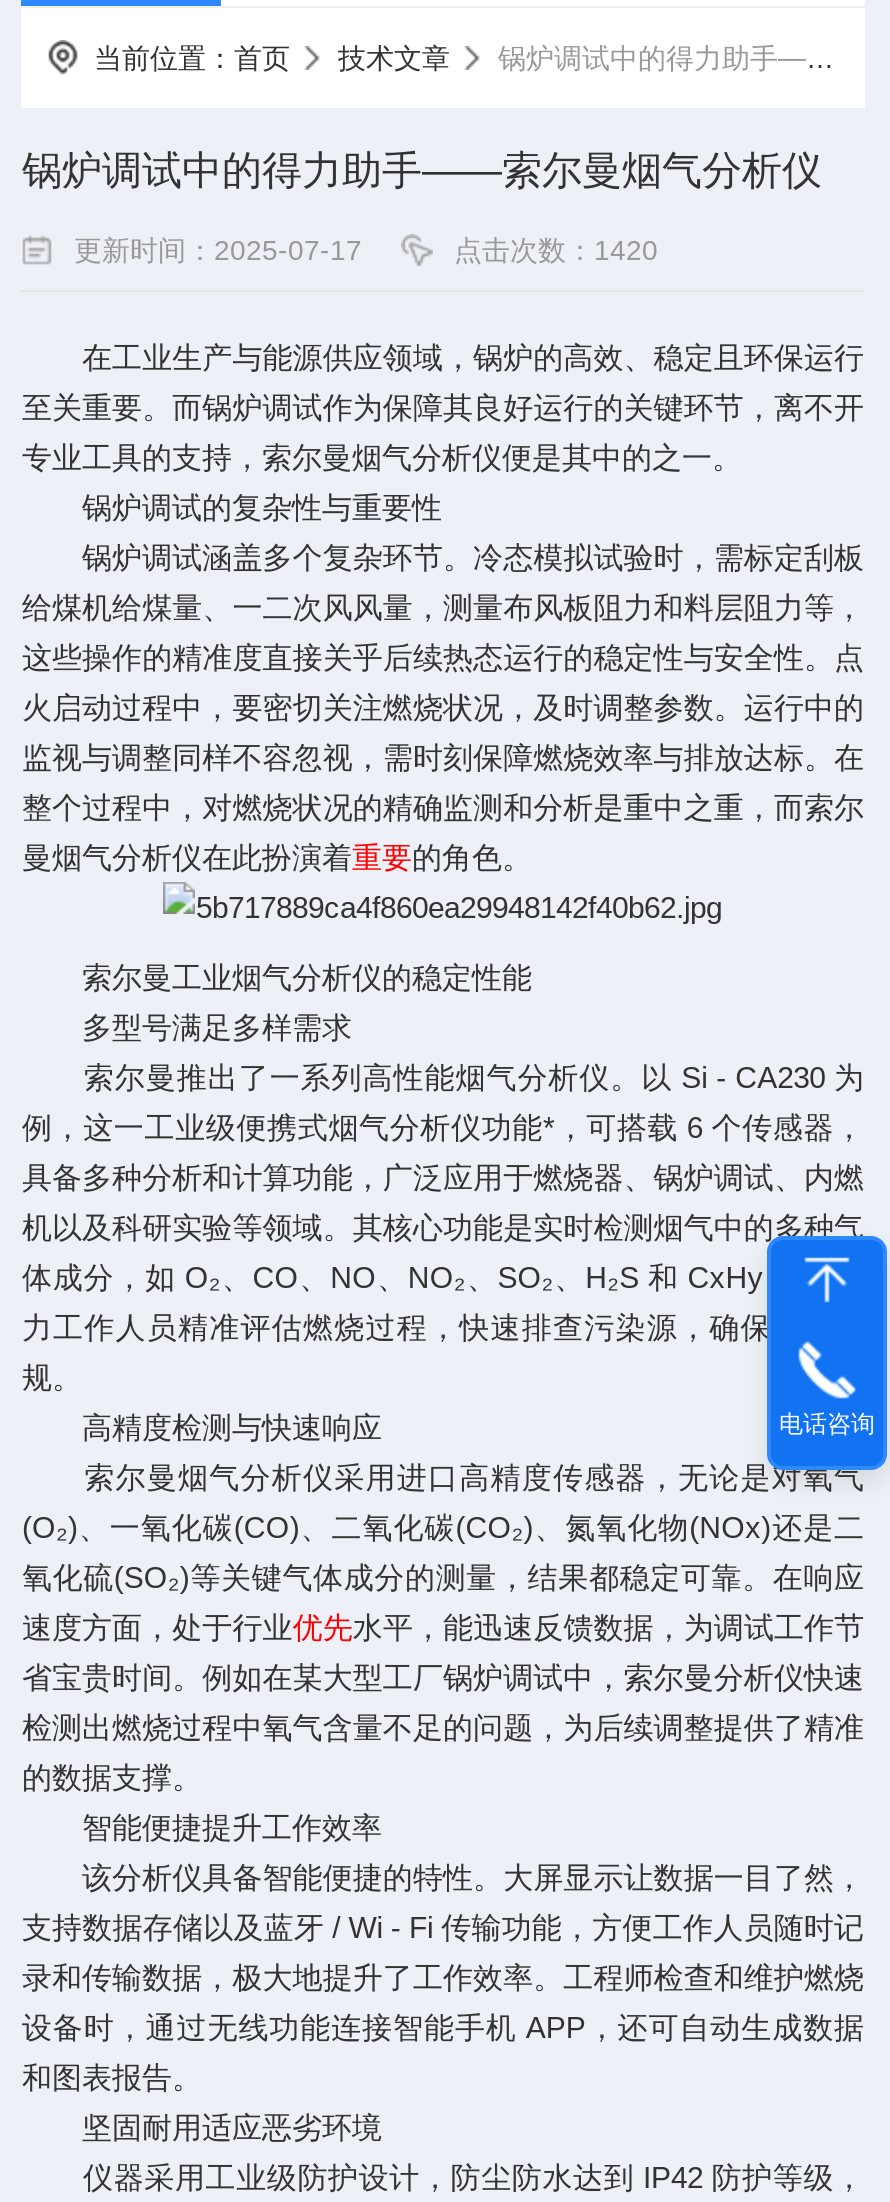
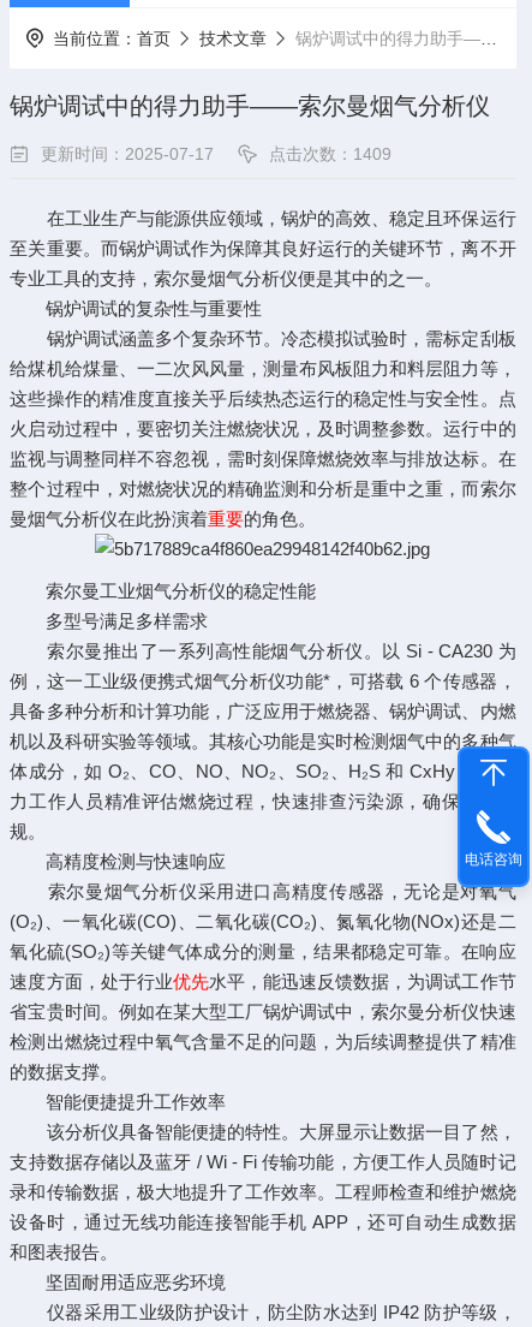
[454,234,658,266] 点击次数：1420 -> [269,144,392,163] 点击次数：1409

